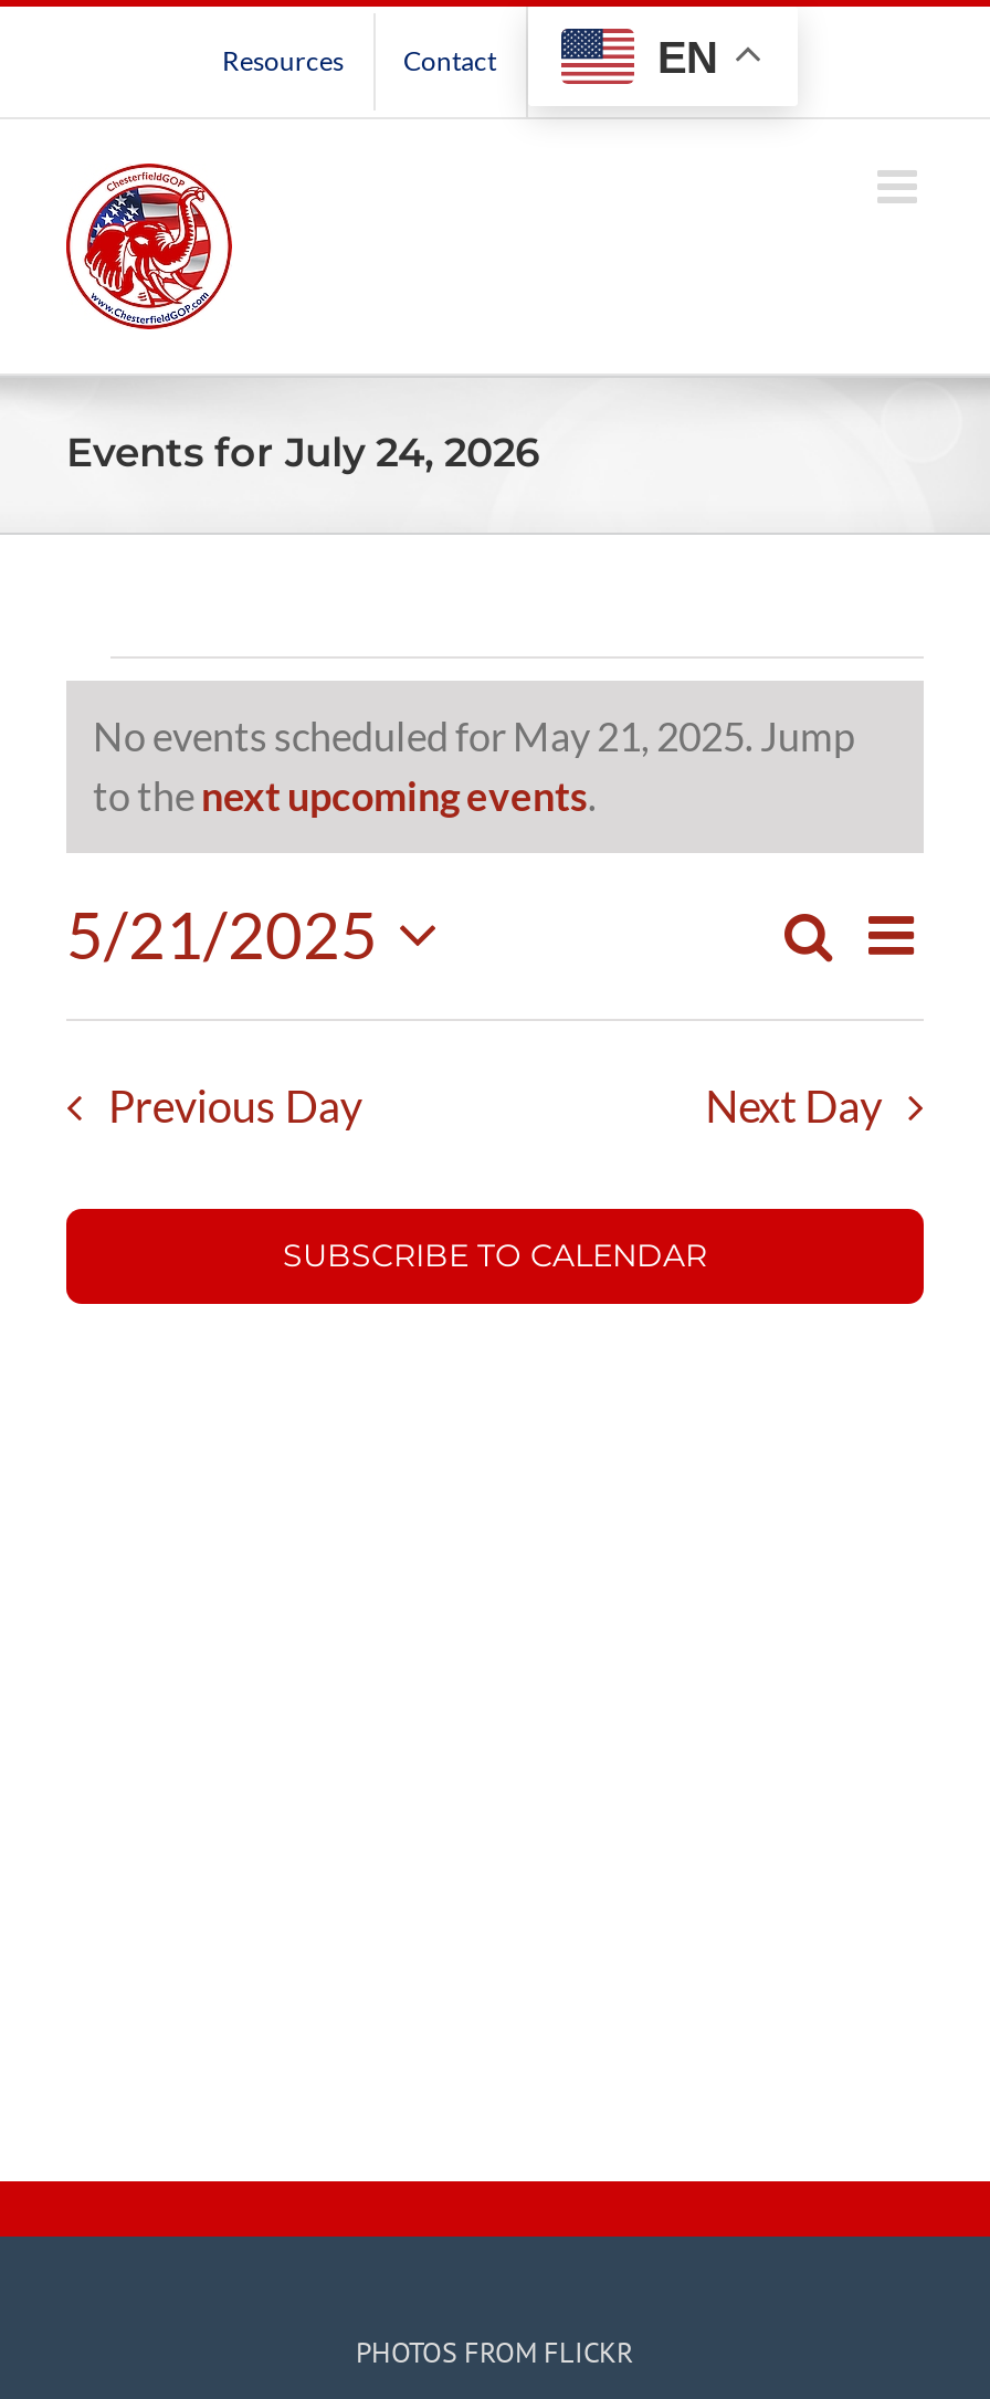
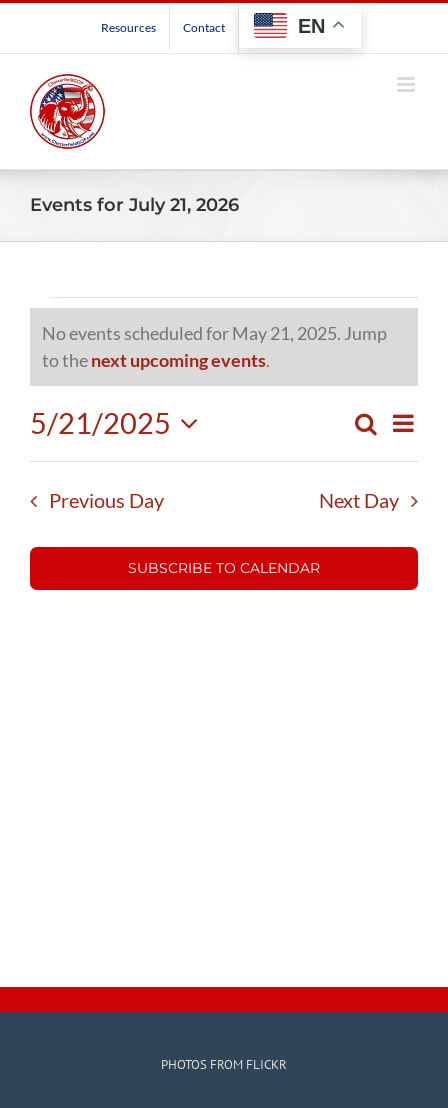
[66,428,539,477] Events for July 24, 2026 -> [30,194,239,216] Events for July 21, 2026

